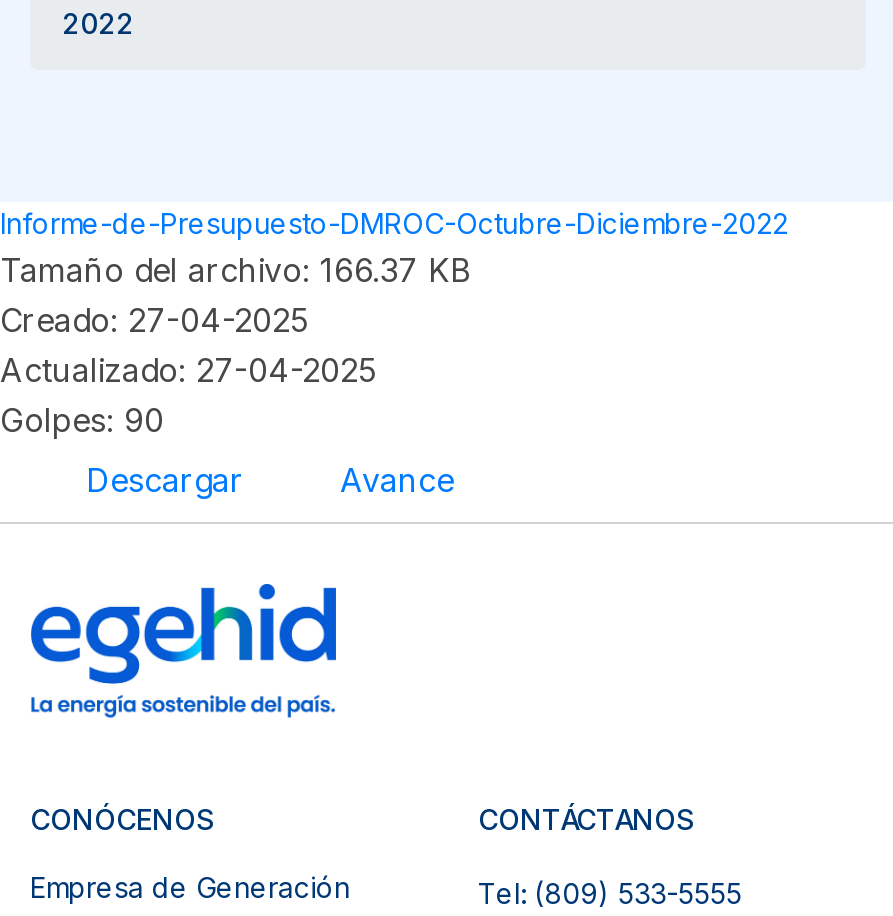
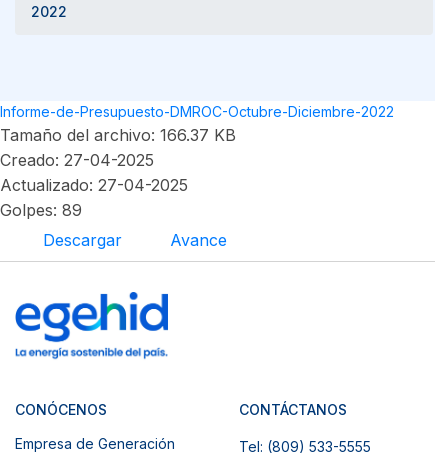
[0,400,164,440] Golpes: 90 -> [0,200,82,220] Golpes: 89

